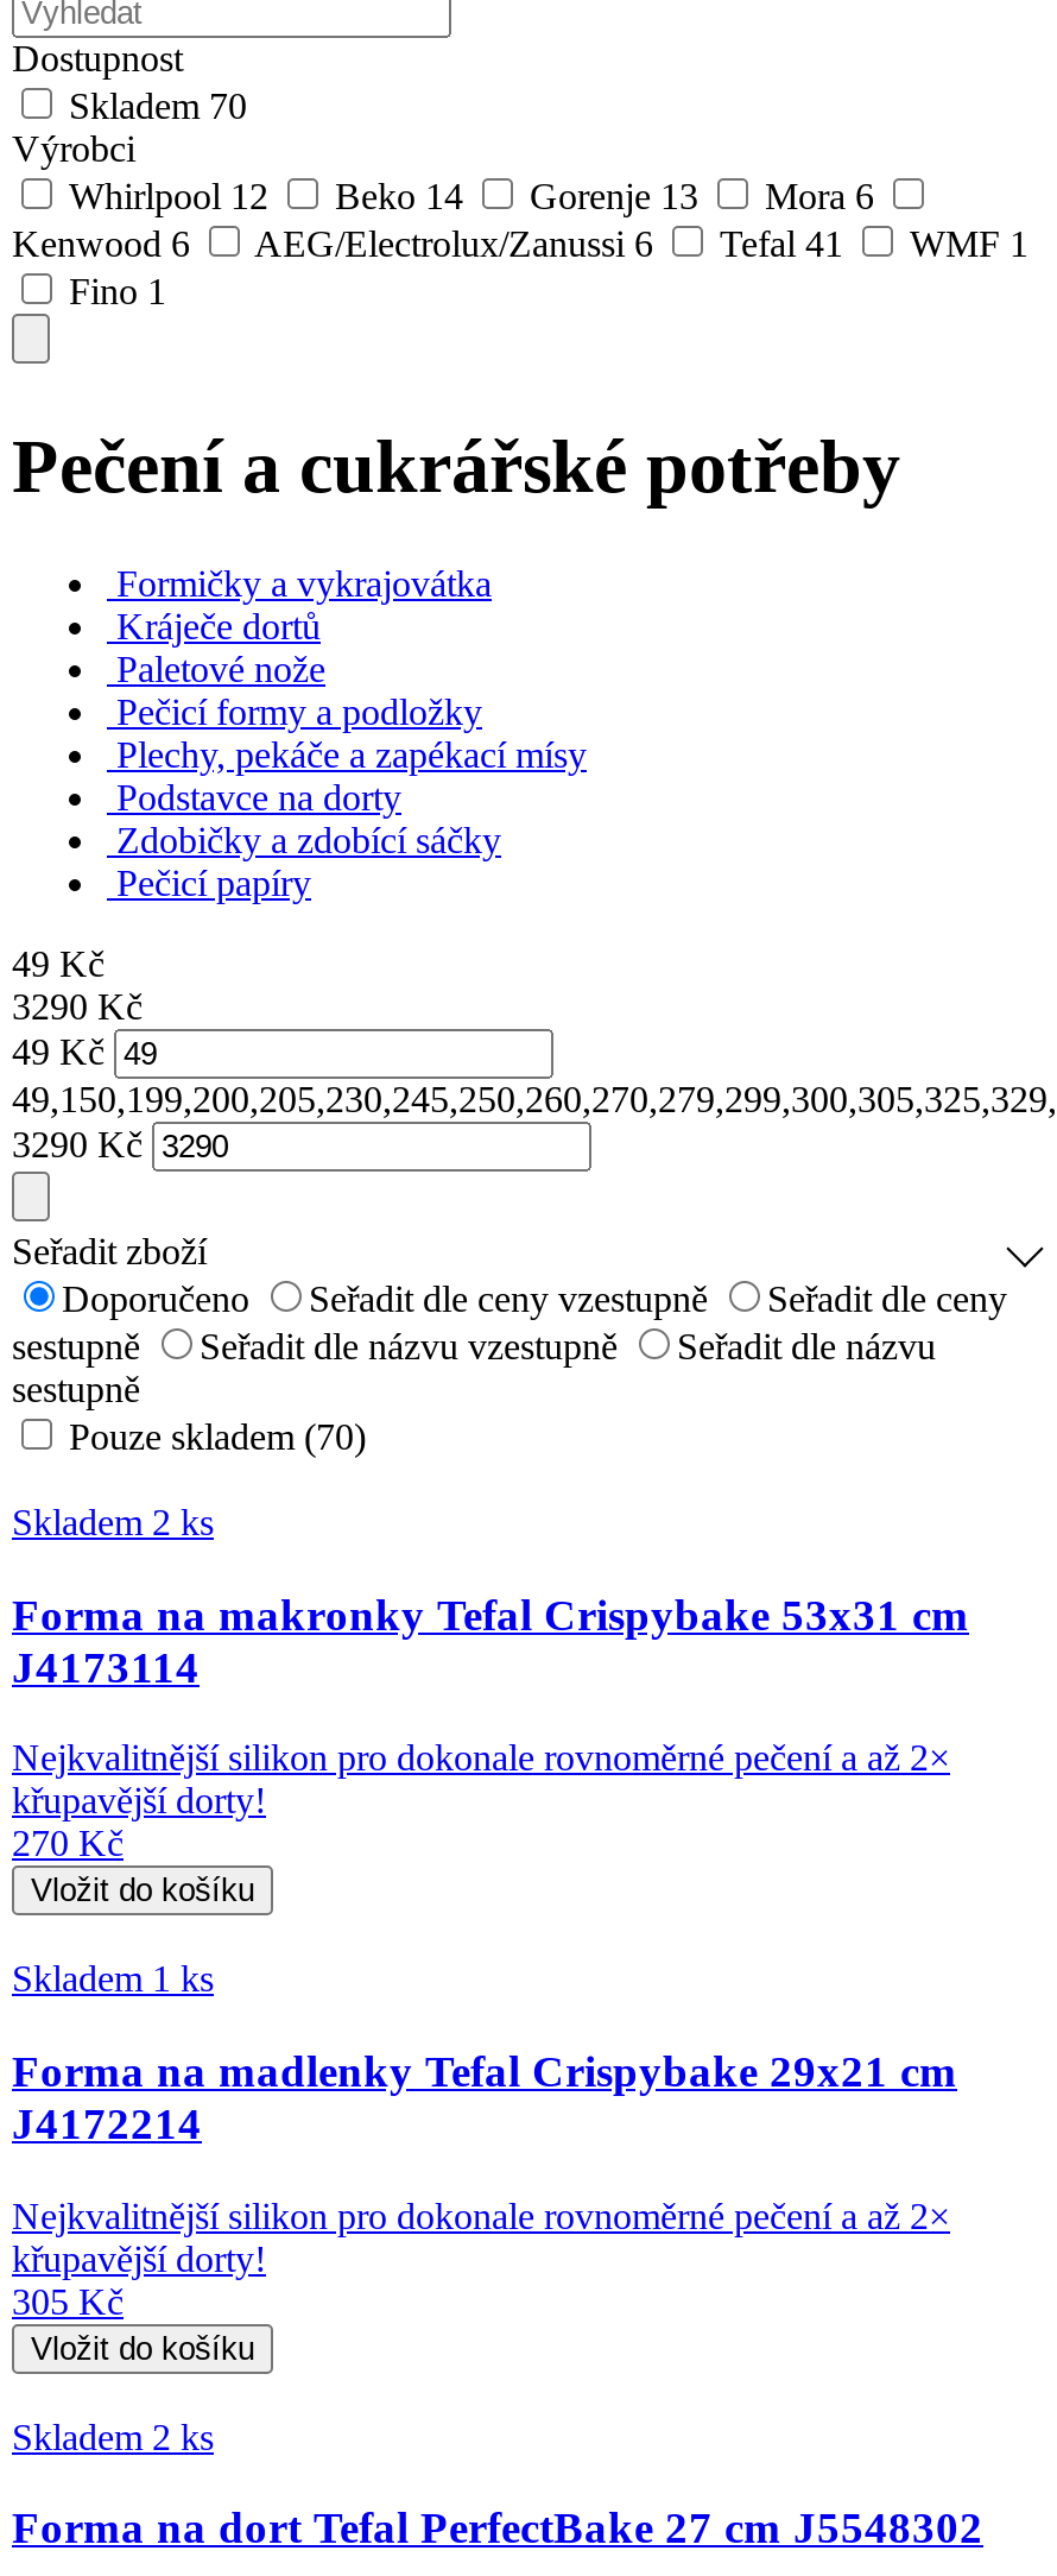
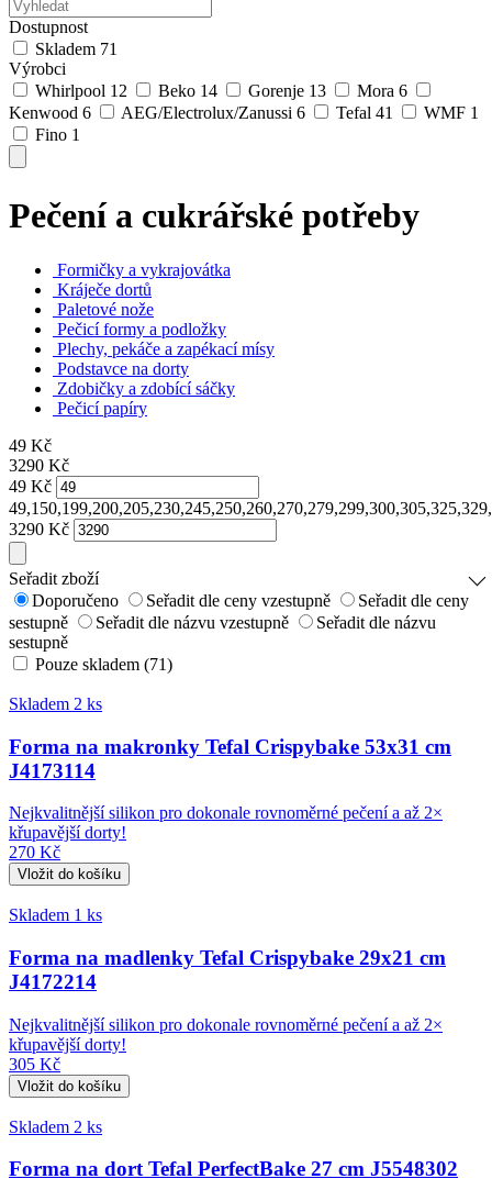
[69,86,247,126] Skladem 70 -> [35,40,118,58] Skladem 71
[69,1416,366,1456] Pouze skladem (70) -> [35,655,172,673] Pouze skladem (71)

